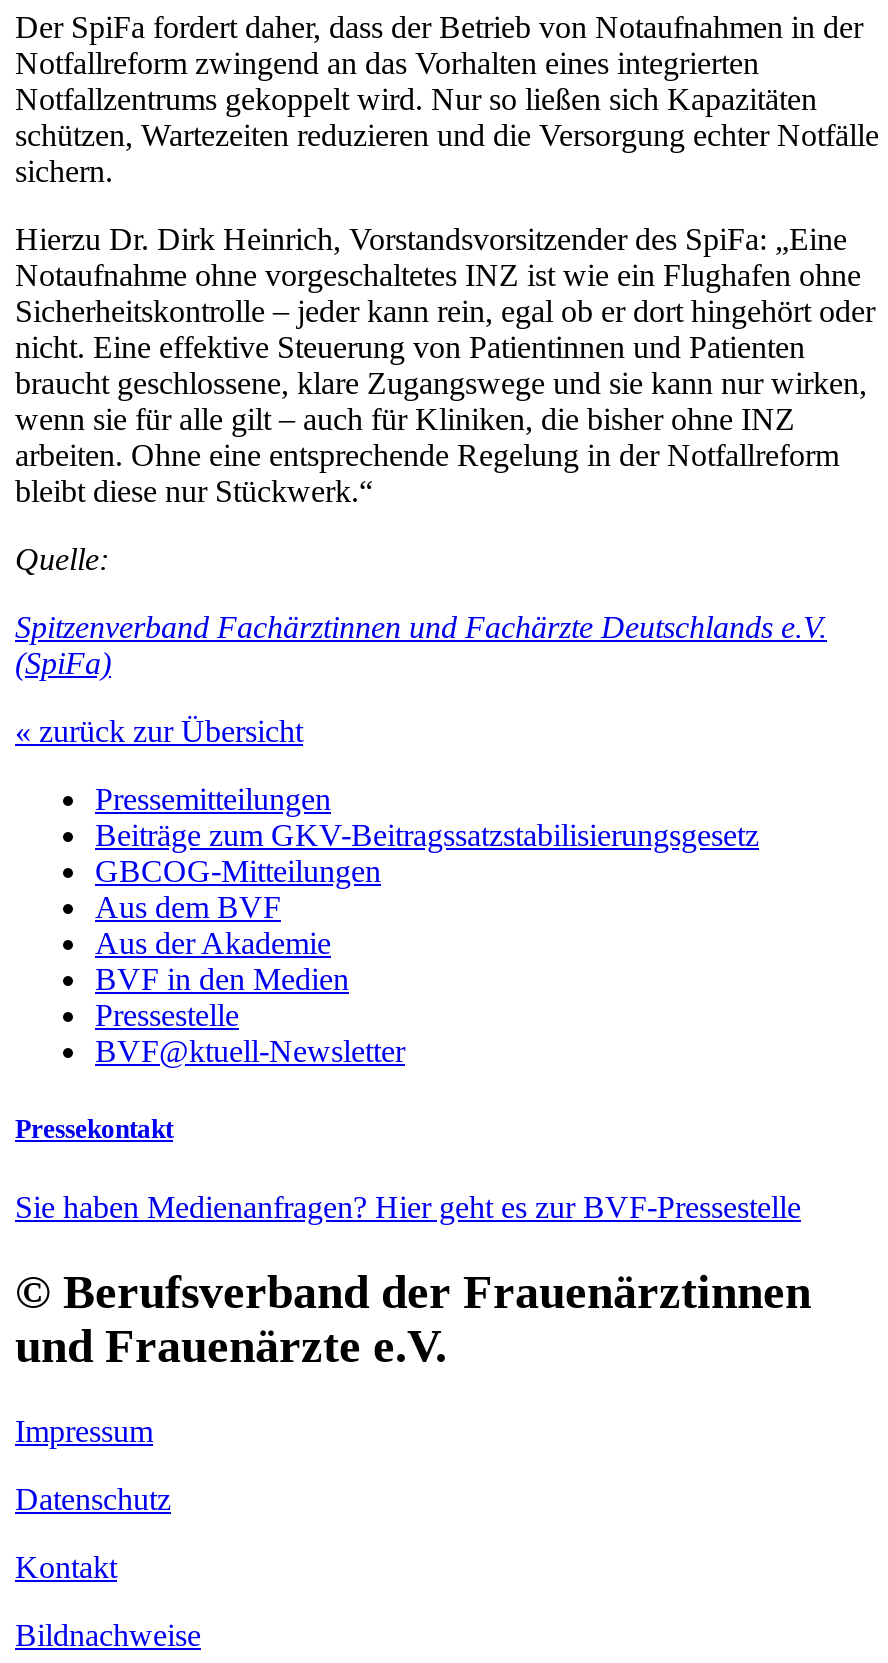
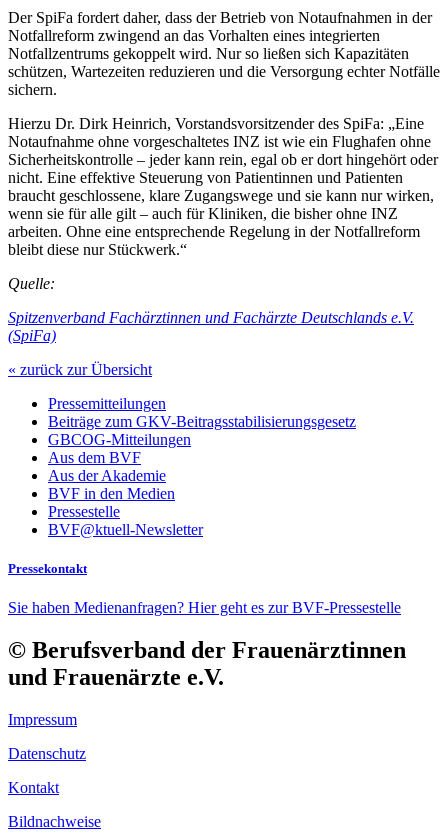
[95,818,759,852] Beiträge zum GKV-Beitragssatzstabilisierungsgesetz -> [48,413,356,430] Beiträge zum GKV-Beitragsstabilisierungsgesetz

